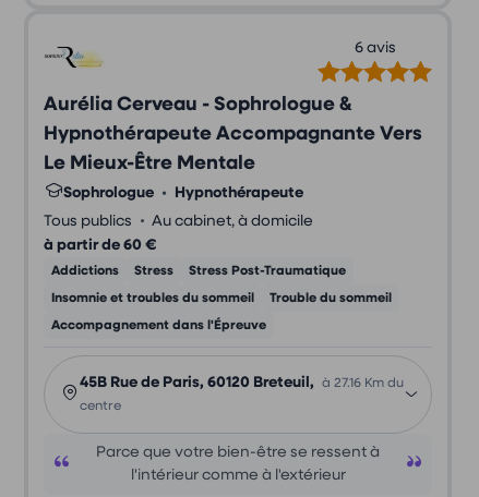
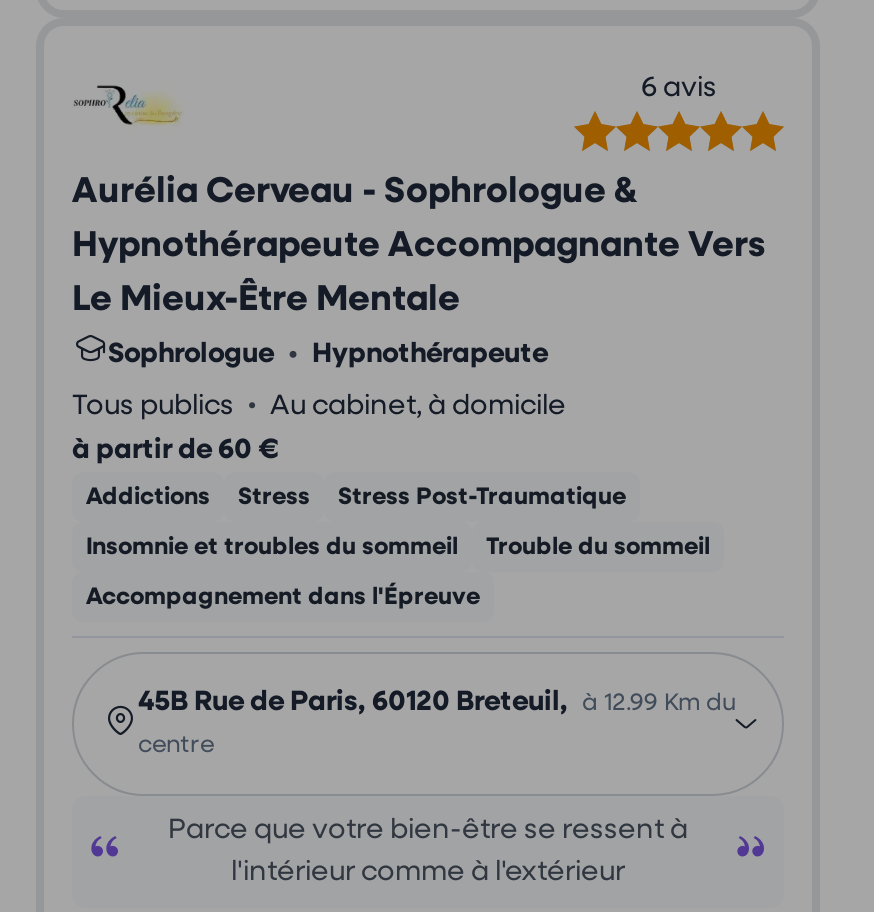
[80,375,404,391] 45B Rue de Paris, 60120 Breteuil, à 27.16 Km du -> [138,689,736,717] 45B Rue de Paris, 60120 Breteuil, à 12.99 Km du

